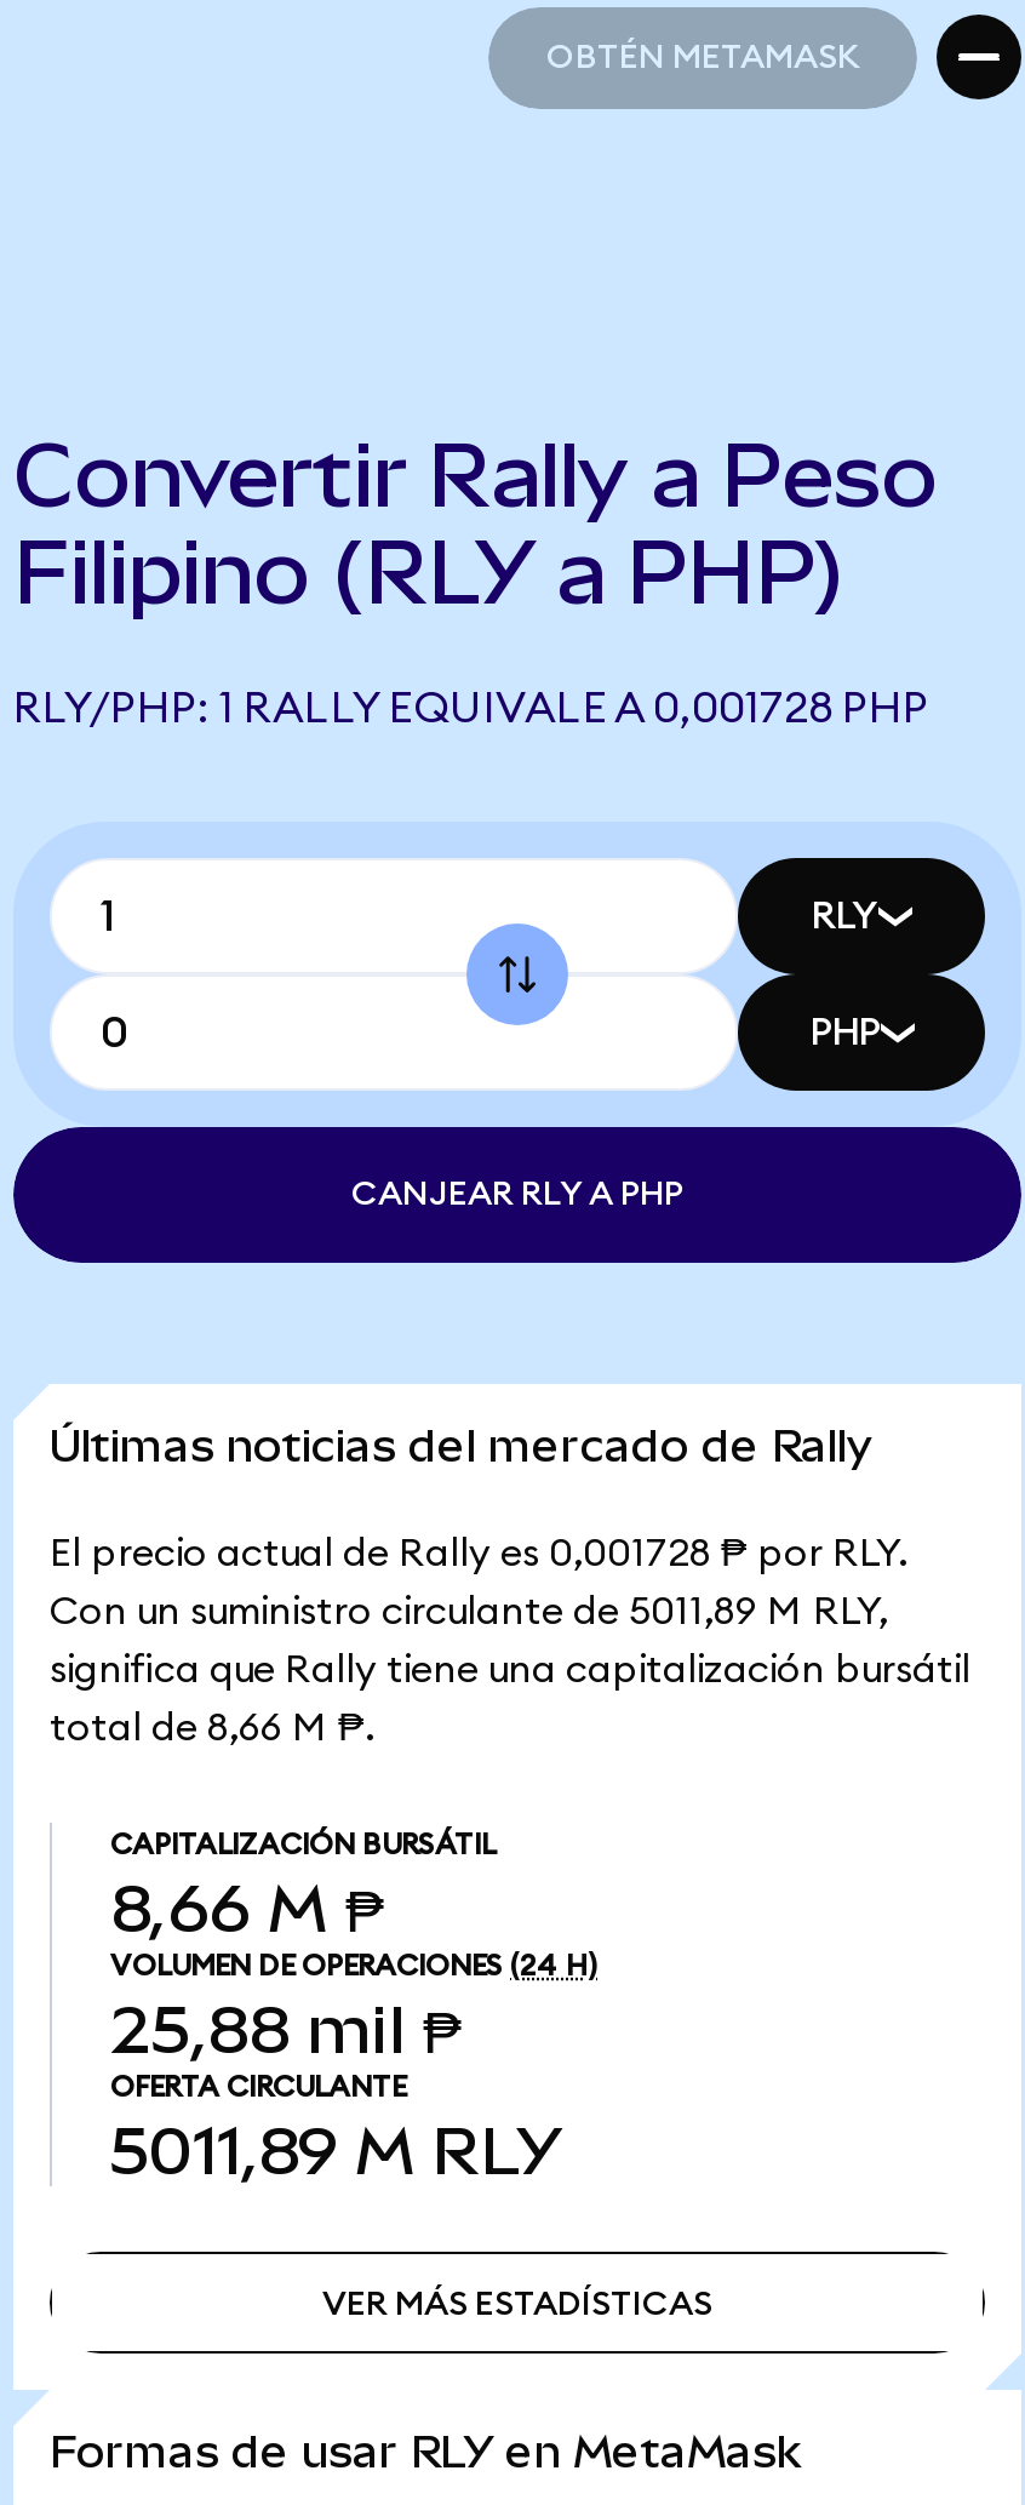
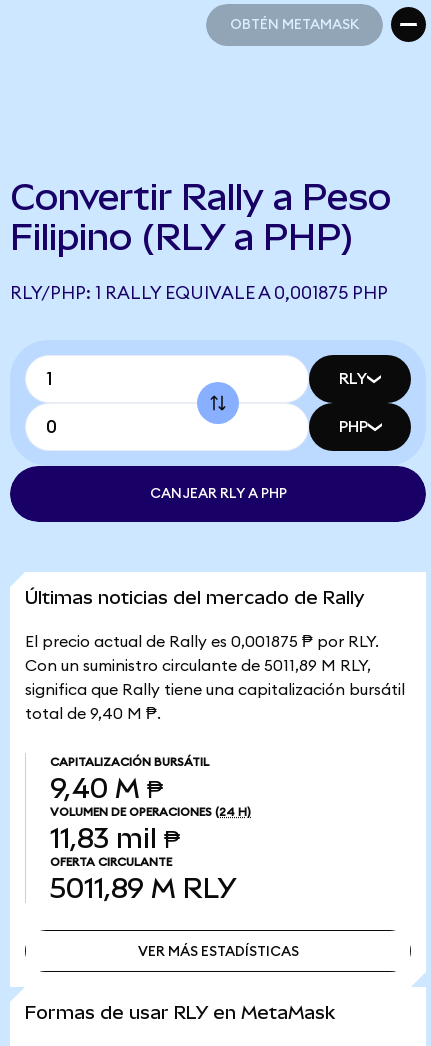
[13,686,929,730] RLY/PHP: 1 RALLY EQUIVALE A 0,001728 PHP -> [10,284,388,302] RLY/PHP: 1 RALLY EQUIVALE A 0,001875 PHP
[50,1534,907,1573] El precio actual de Rally es 0,001728 ₱ por RLY. -> [25,634,379,650] El precio actual de Rally es 0,001875 ₱ por RLY.
[50,1709,374,1748] total de 8,66 M ₱. -> [25,706,161,722] total de 9,40 M ₱.
[110,1871,384,1946] 8,66 M ₱ -> [50,773,163,804] 9,40 M ₱
[110,1992,462,2068] 25,88 mil ₱ -> [50,823,180,854] 11,83 mil ₱

